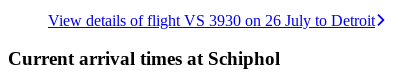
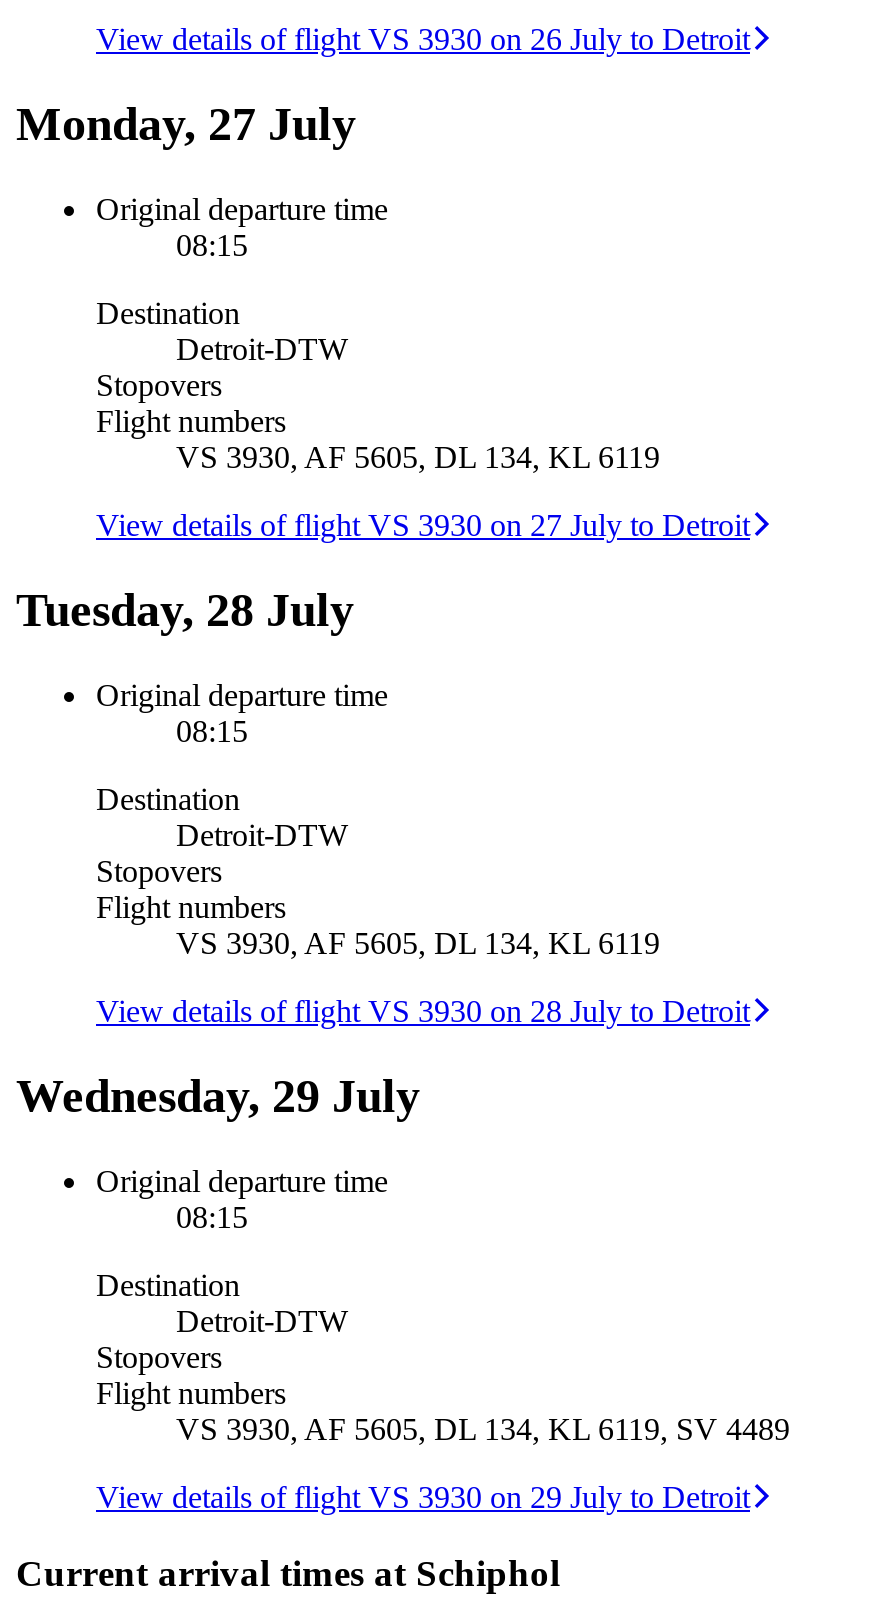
none -> [16,98,790,1513] Monday, 27 July | Original departure time | 08:15 | Destination | Detroit-DTW | Stopovers | Flight numbers | VS 3930, AF 5605, DL 134, KL 6119 | View details of flight VS 3930 on 27 July to Detroit | Tuesday, 28 July | Original departure time | 08:15 | Destination | Detroit-DTW | Stopovers | Flight numbers | VS 3930, AF 5605, DL 134, KL 6119 | View details of flight VS 3930 on 28 July to Detroit | Wednesday, 29 July | Original departure time | 08:15 | Destination | Detroit-DTW | Stopovers | Flight numbers | VS 3930, AF 5605, DL 134, KL 6119, SV 4489 | View details of flight VS 3930 on 29 July to Detroit

